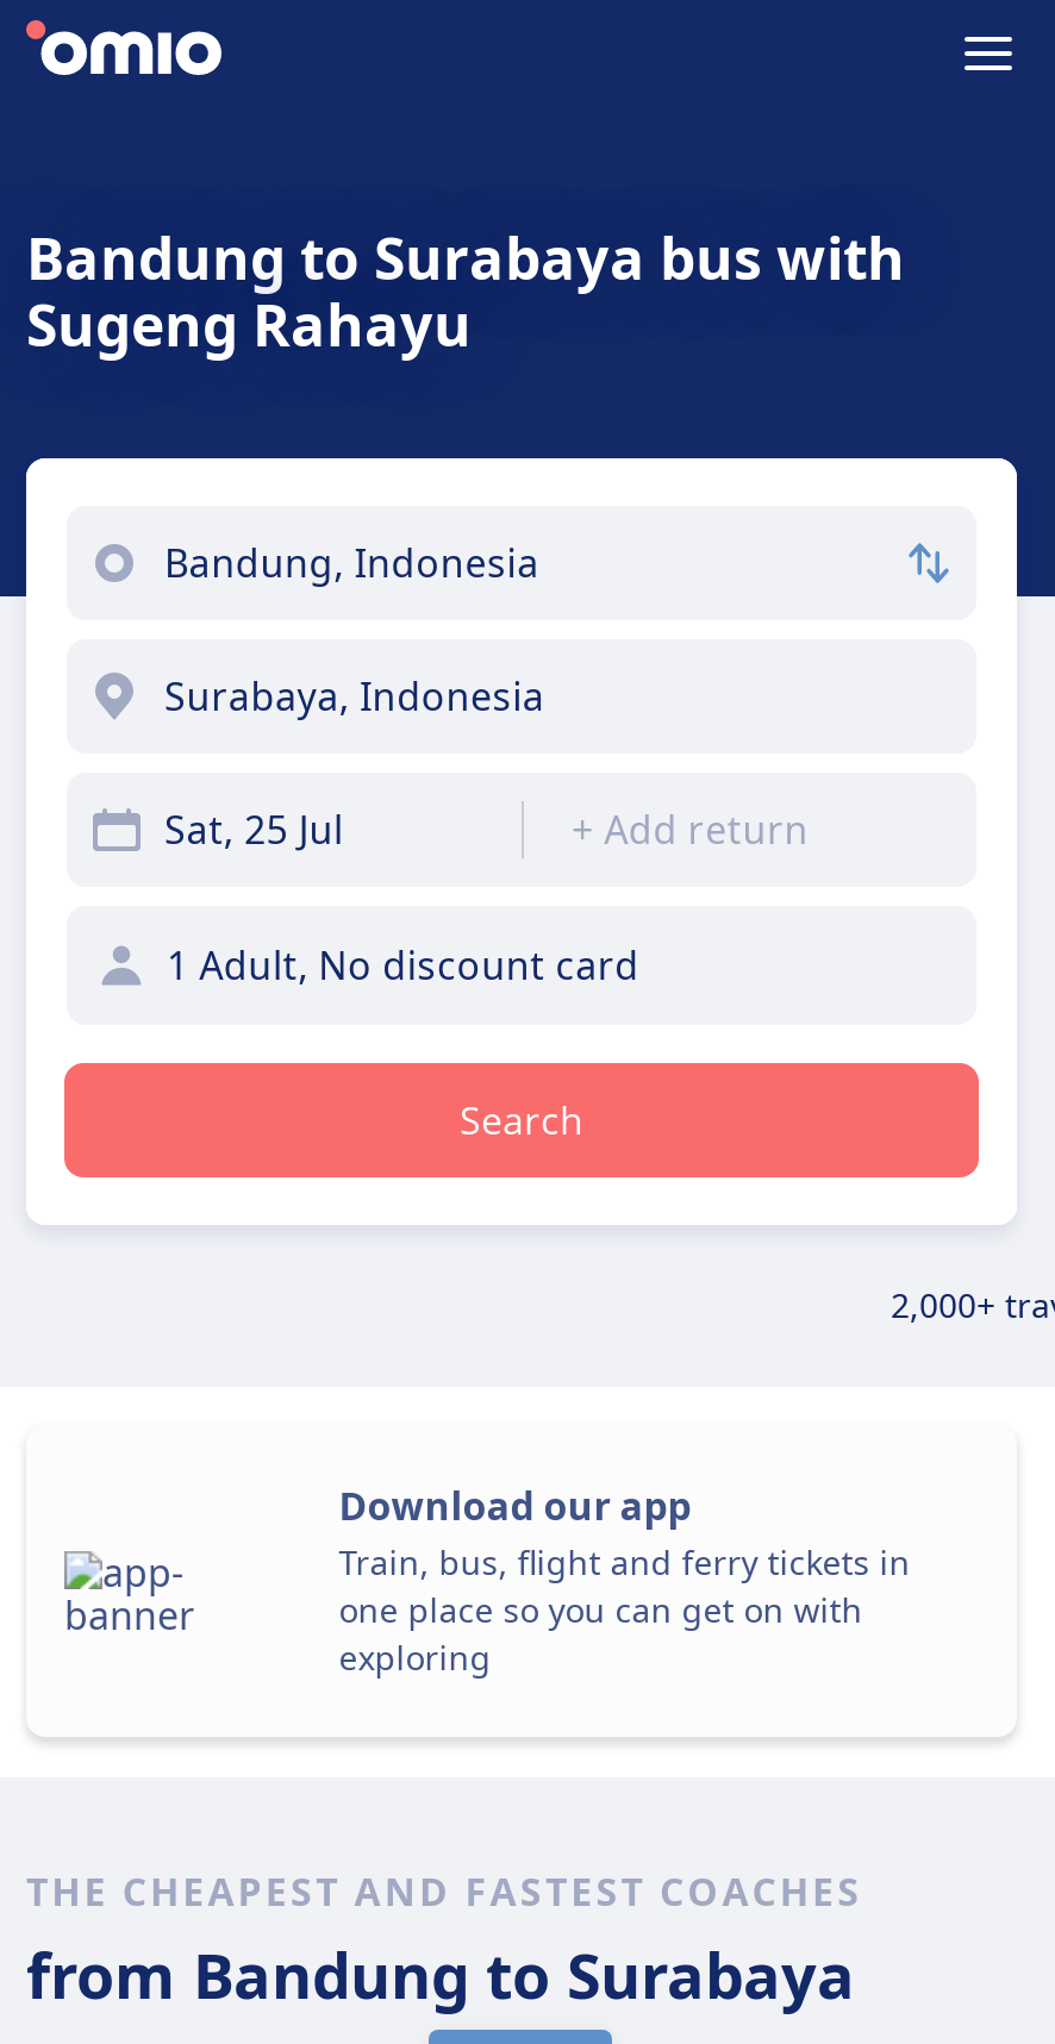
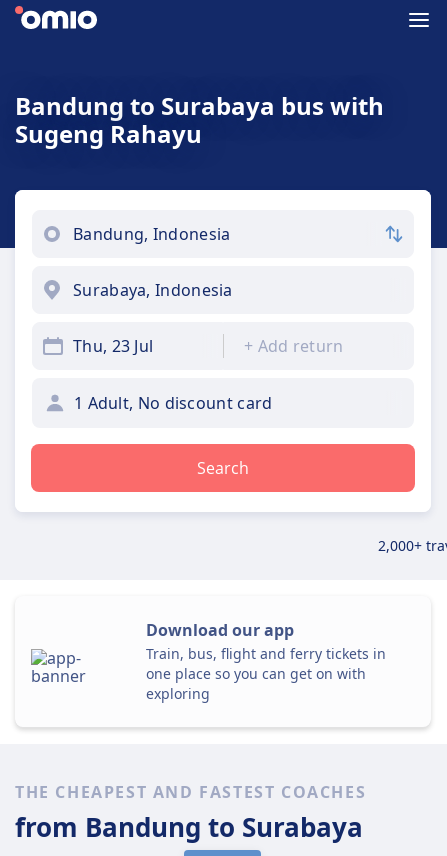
[164,804,344,856] Sat, 25 Jul -> [73,335,153,357] Thu, 23 Jul

